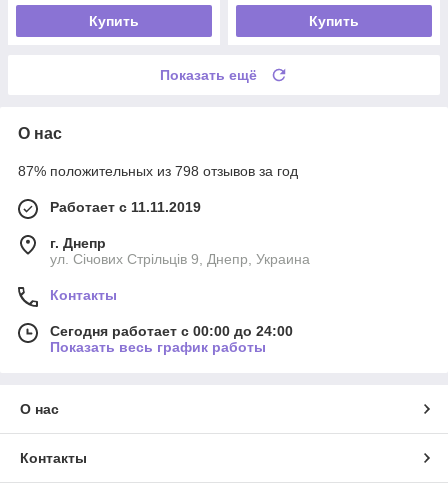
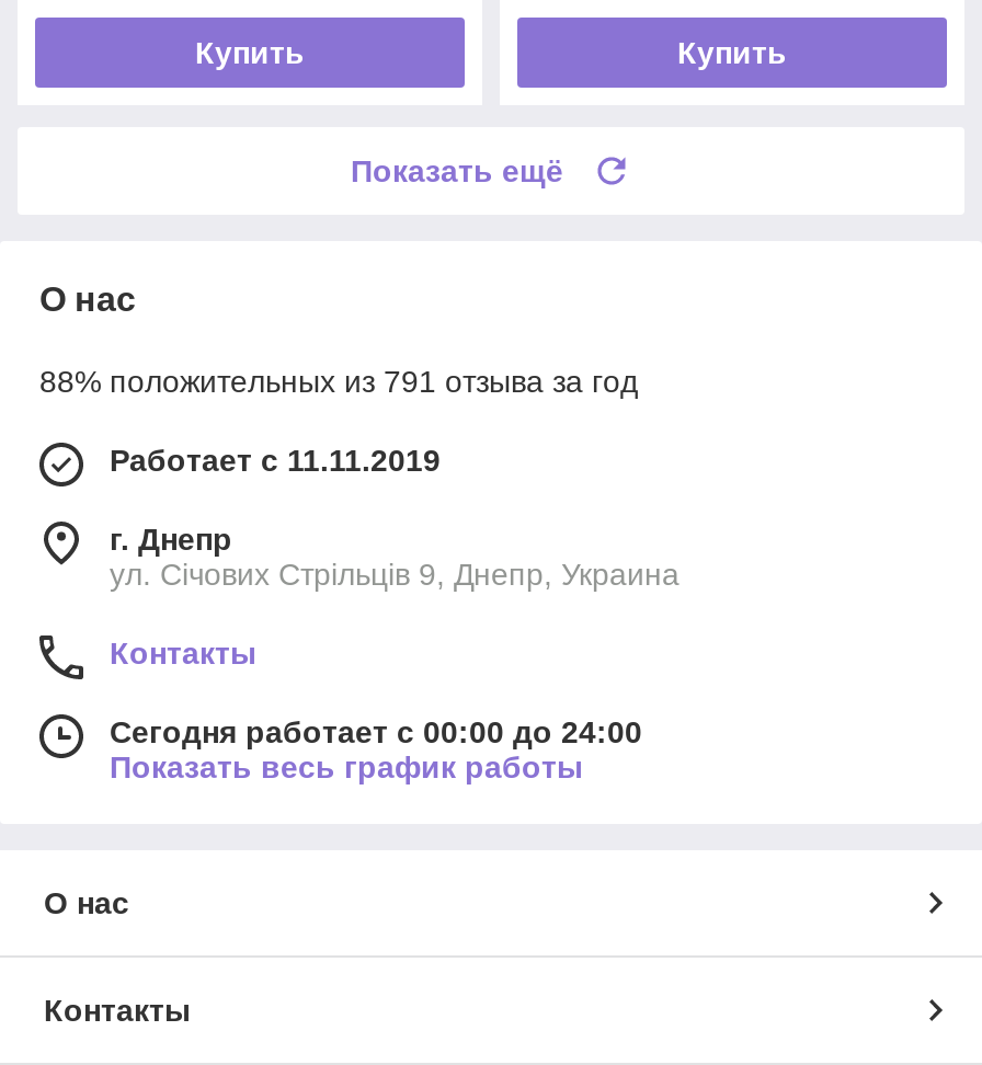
[18,163,298,179] 87% положительных из 798 отзывов за год -> [39,364,638,399] 88% положительных из 791 отзыва за год

